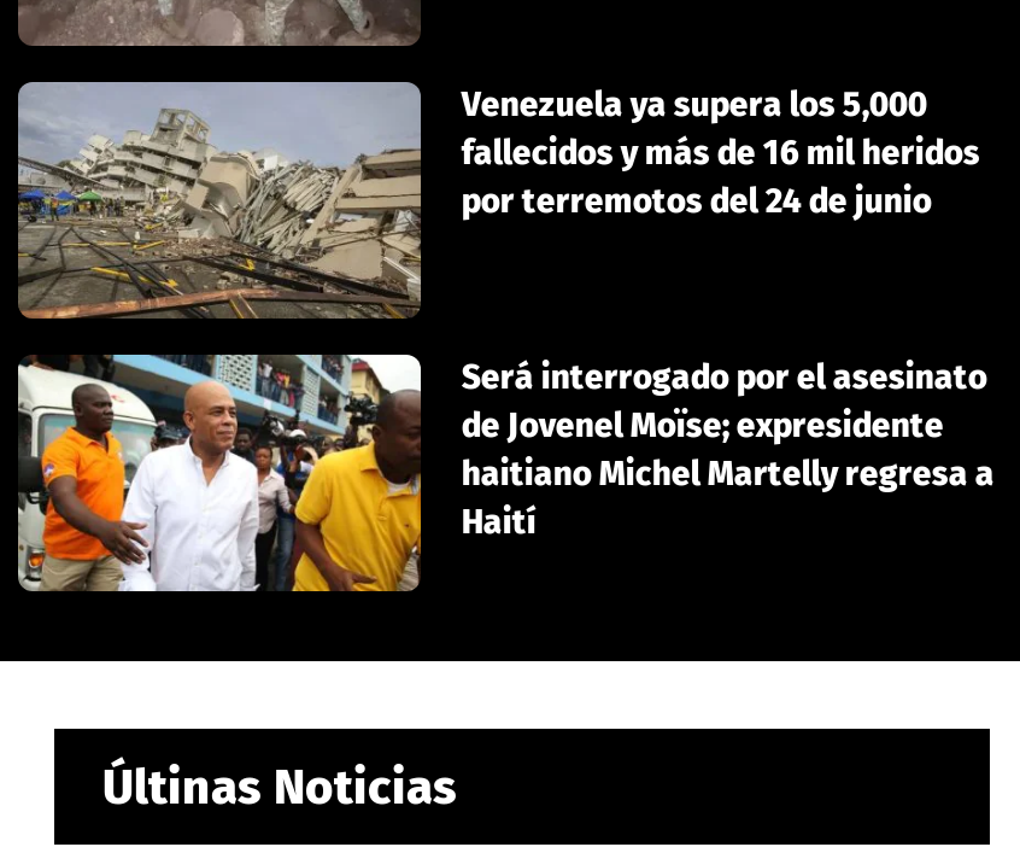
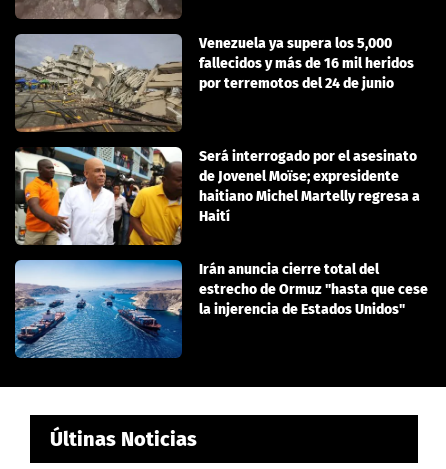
none -> [14,259,428,359] [image] | Irán anuncia cierre total del | estrecho de Ormuz "hasta que cese | la injerencia de Estados Unidos"

